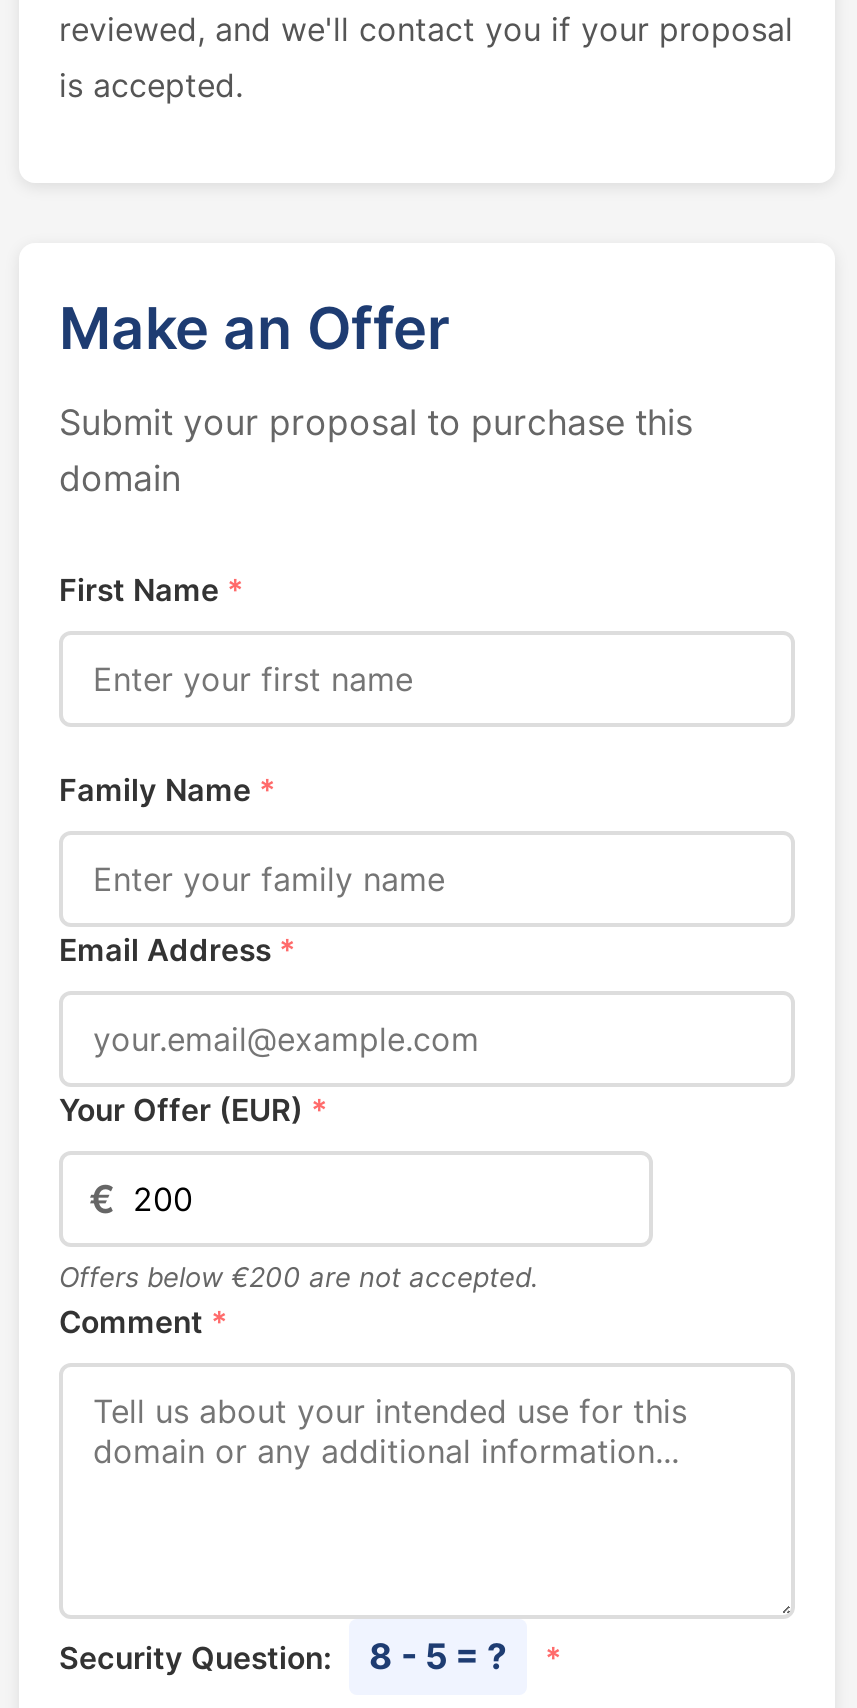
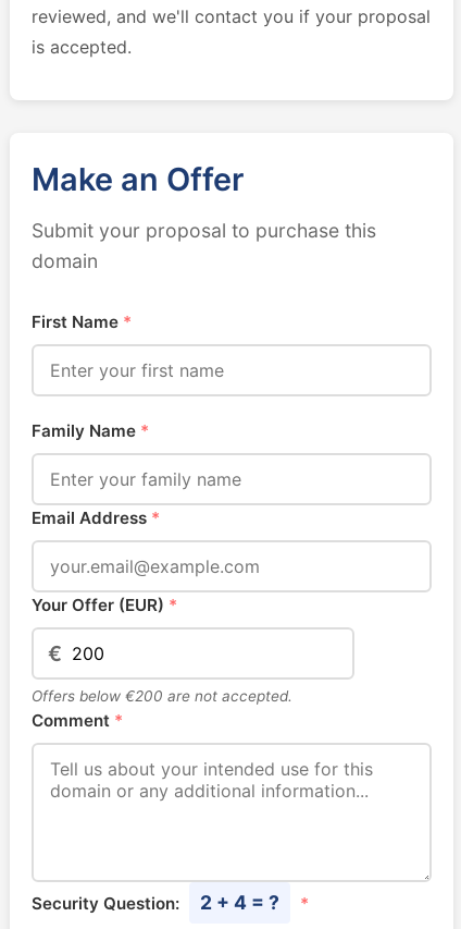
[369,1635,507,1677] 8 - 5 = ? -> [200,891,279,914] 2 + 4 = ?

